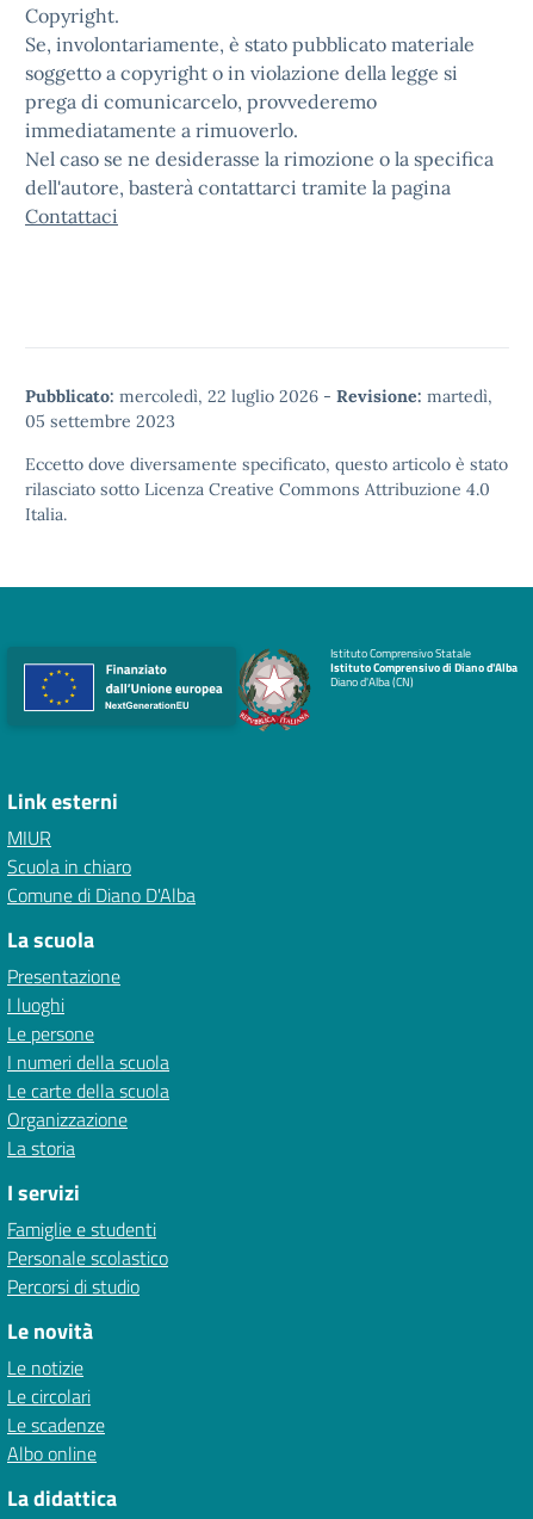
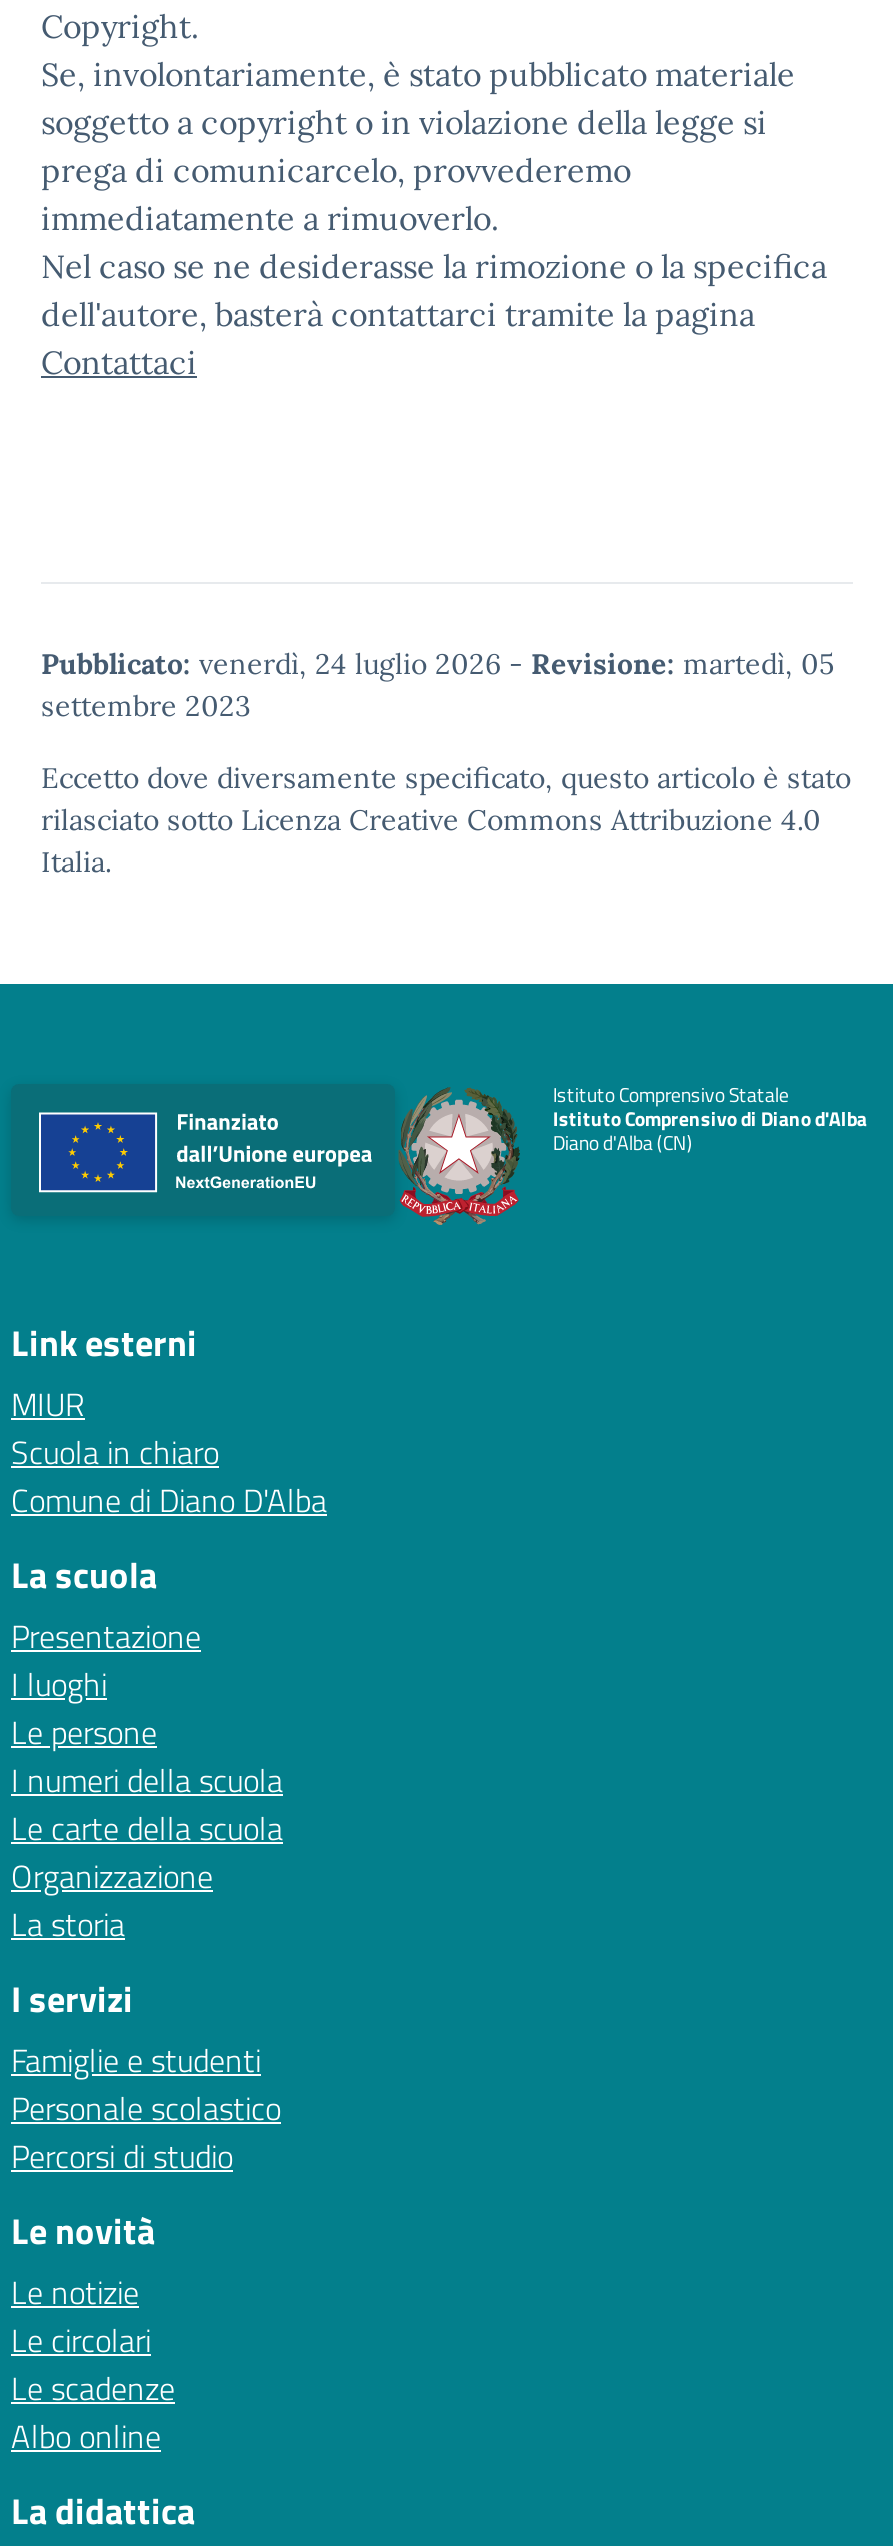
[25,385,492,432] Pubblicato: mercoledì, 22 luglio 2026 - Revisione: martedì, | 05 settembre 2023 -> [41,646,835,724] Pubblicato: venerdì, 24 luglio 2026 - Revisione: martedì, 05 | settembre 2023

